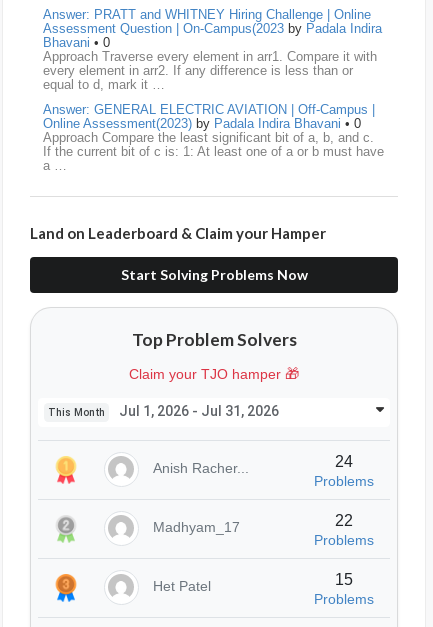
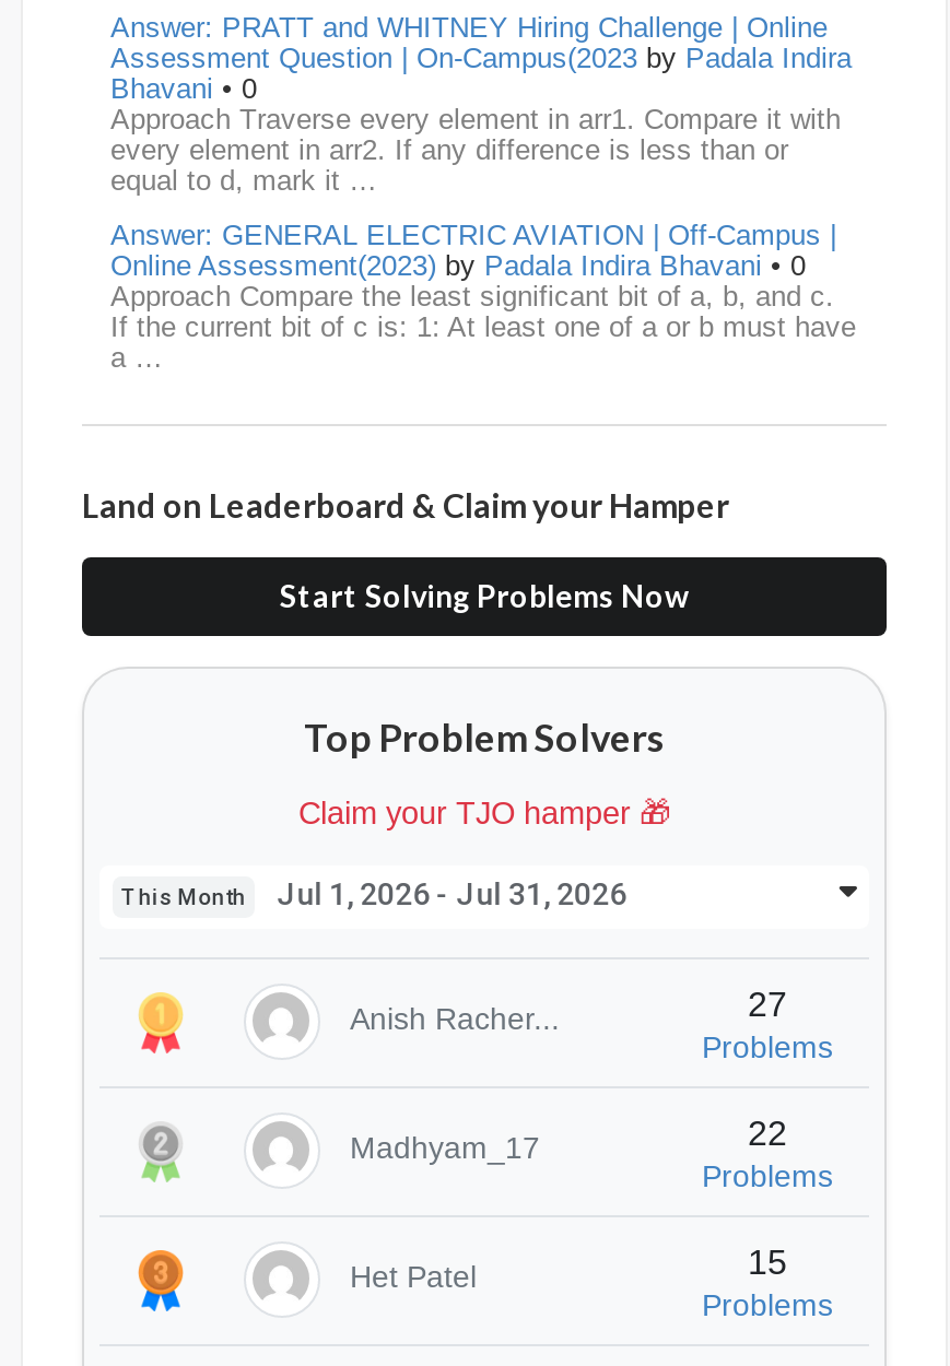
[334,453,352,470] 24 -> [748,985,787,1023] 27

